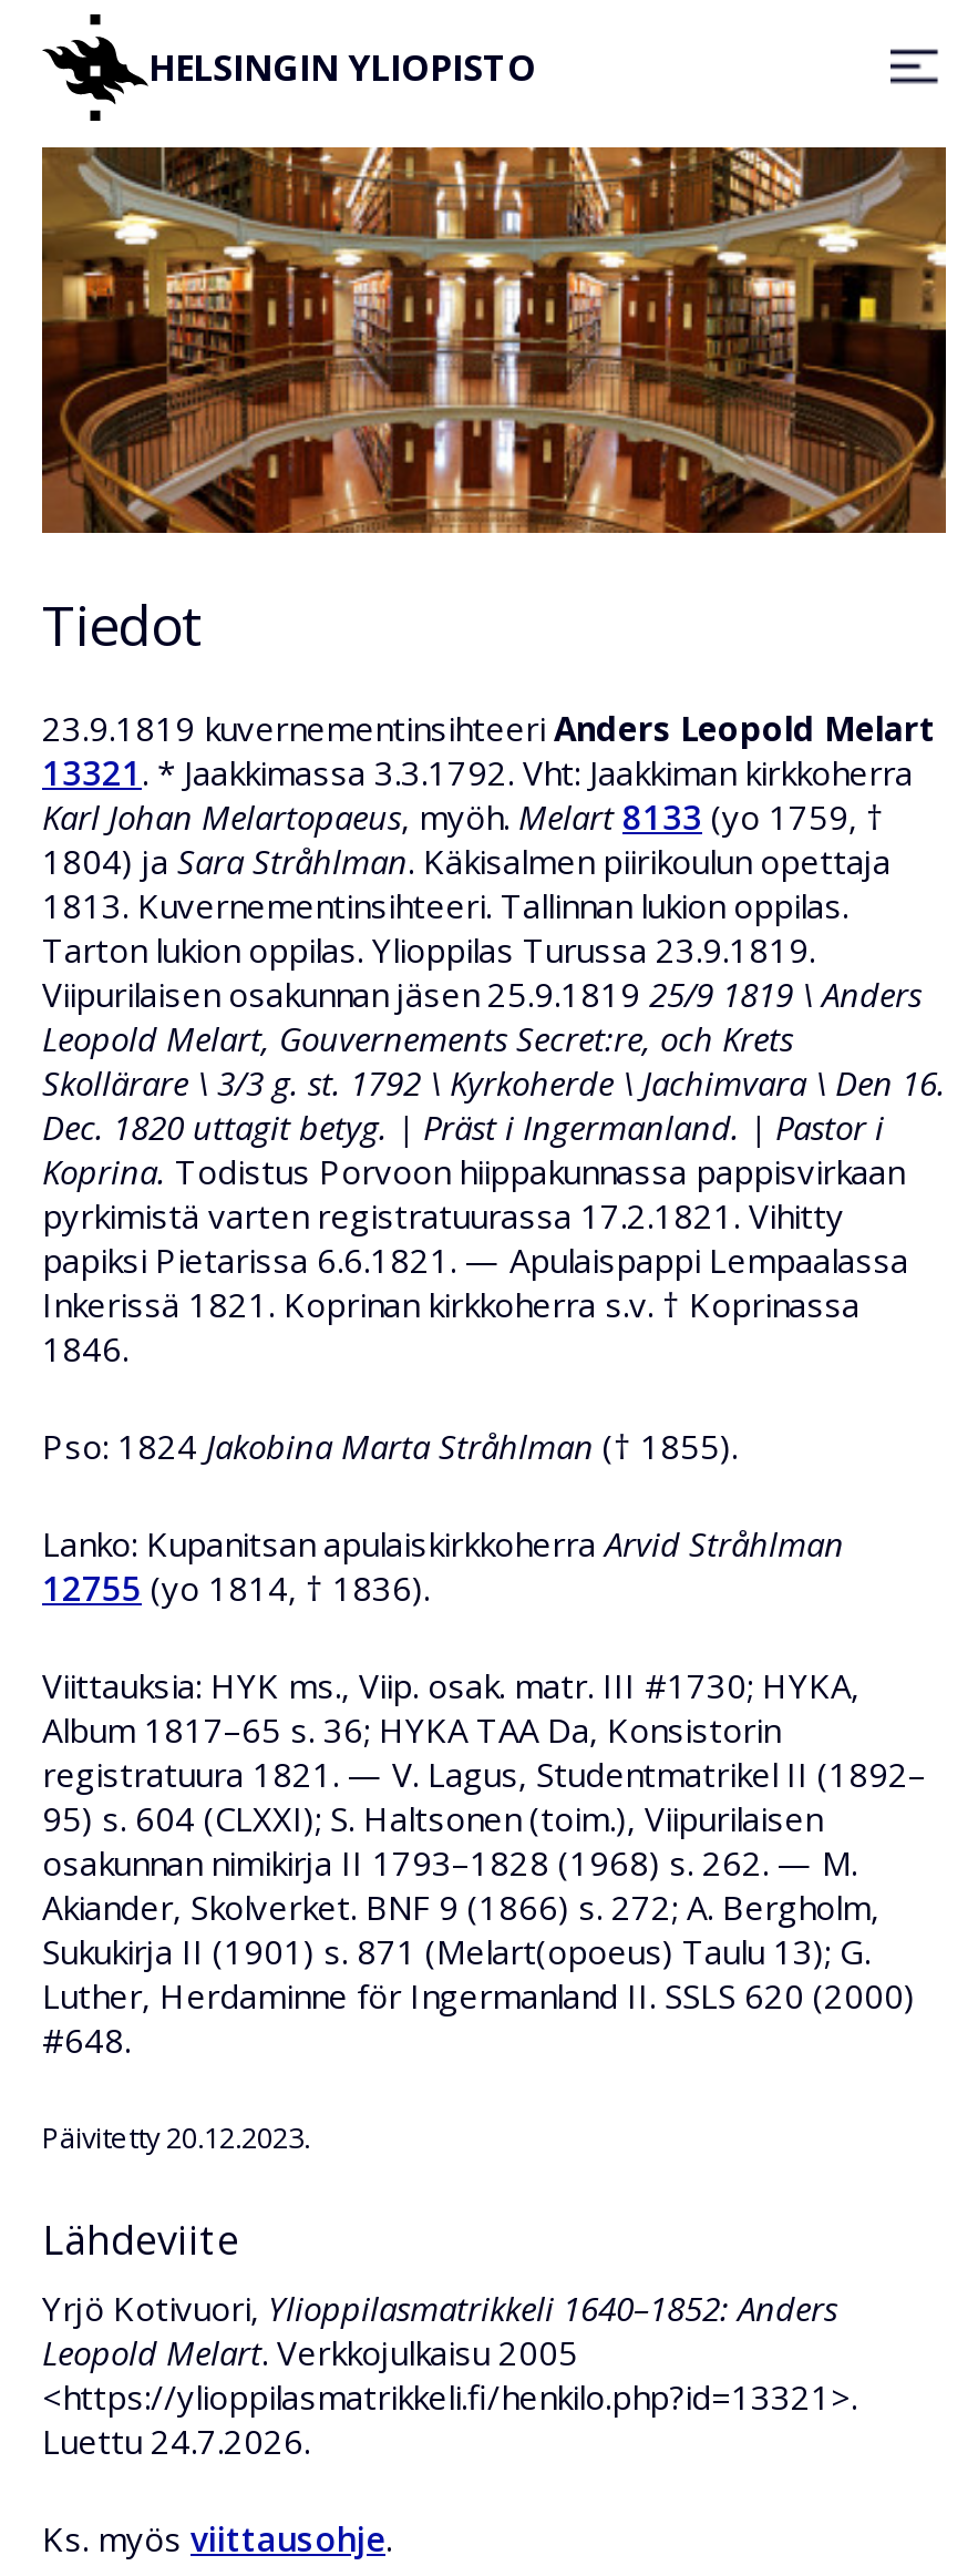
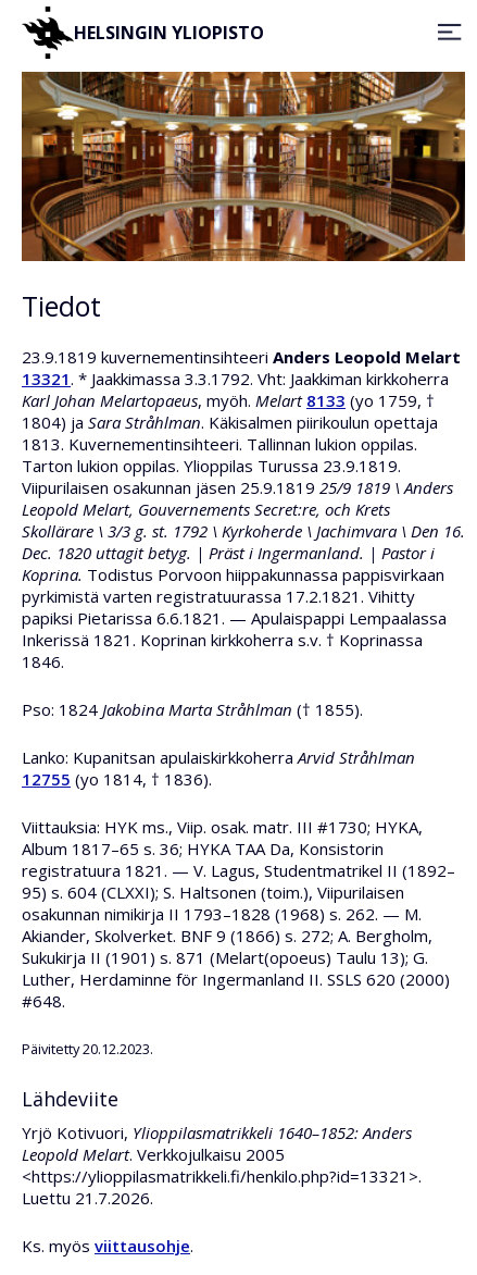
[42,2419,310,2463] Luettu 24.7.2026. -> [22,1187,153,1209] Luettu 21.7.2026.

